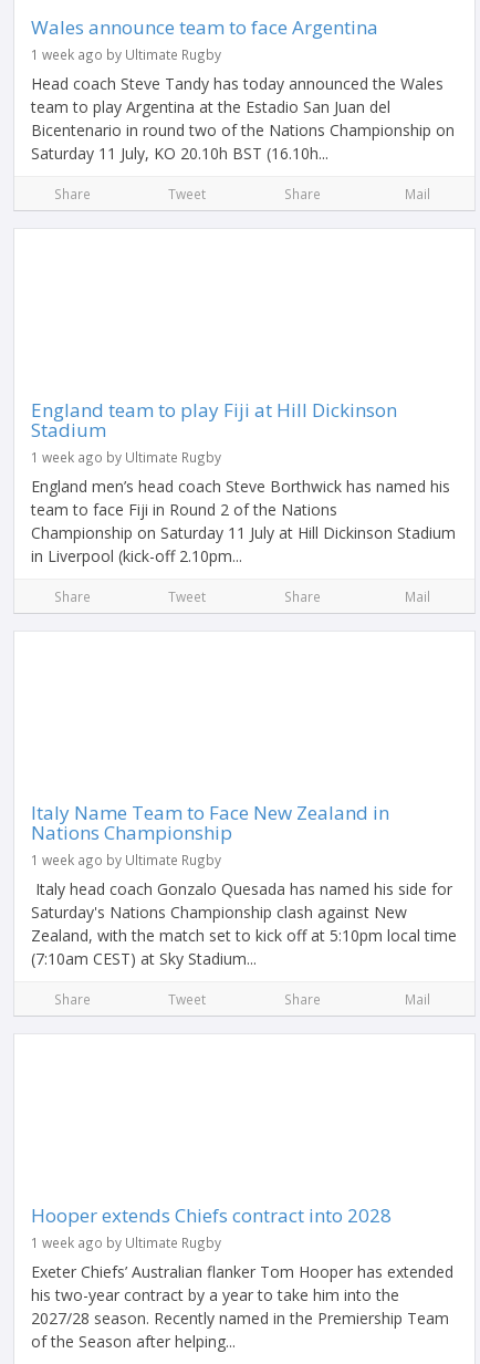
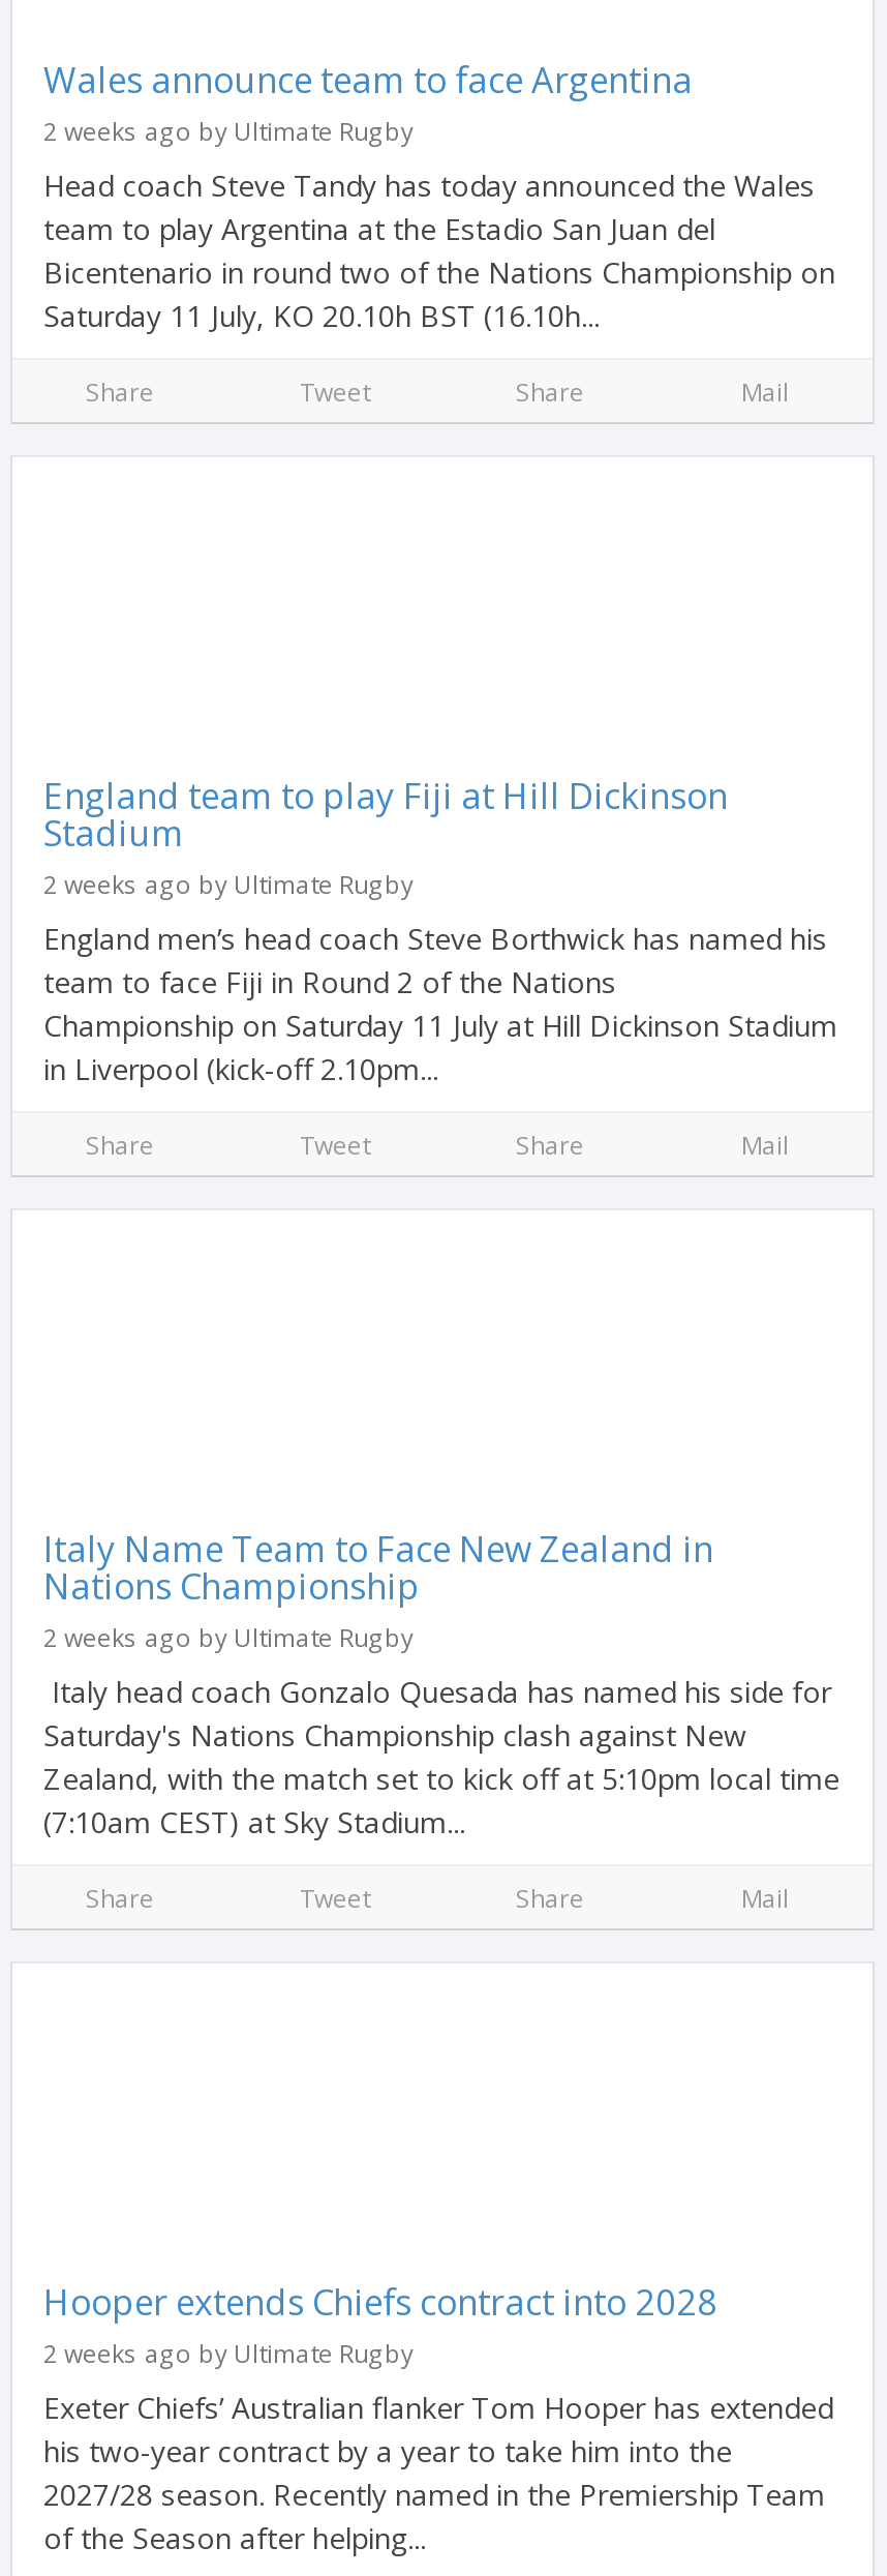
[31,45,221,63] 1 week ago by Ultimate Rugby -> [43,114,414,147] 2 weeks ago by Ultimate Rugby
[31,448,221,466] 1 week ago by Ultimate Rugby -> [43,867,414,900] 2 weeks ago by Ultimate Rugby
[31,851,221,868] 1 week ago by Ultimate Rugby -> [43,1620,414,1653] 2 weeks ago by Ultimate Rugby
[31,1233,221,1251] 1 week ago by Ultimate Rugby -> [43,2336,414,2369] 2 weeks ago by Ultimate Rugby

